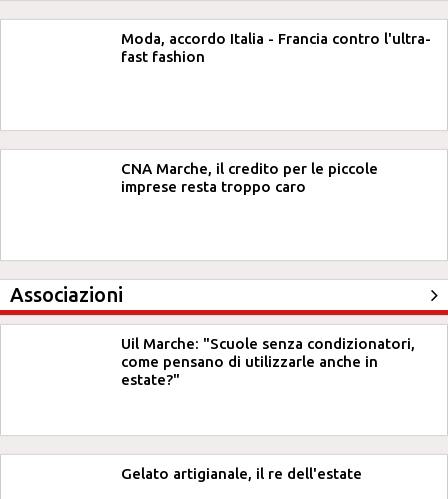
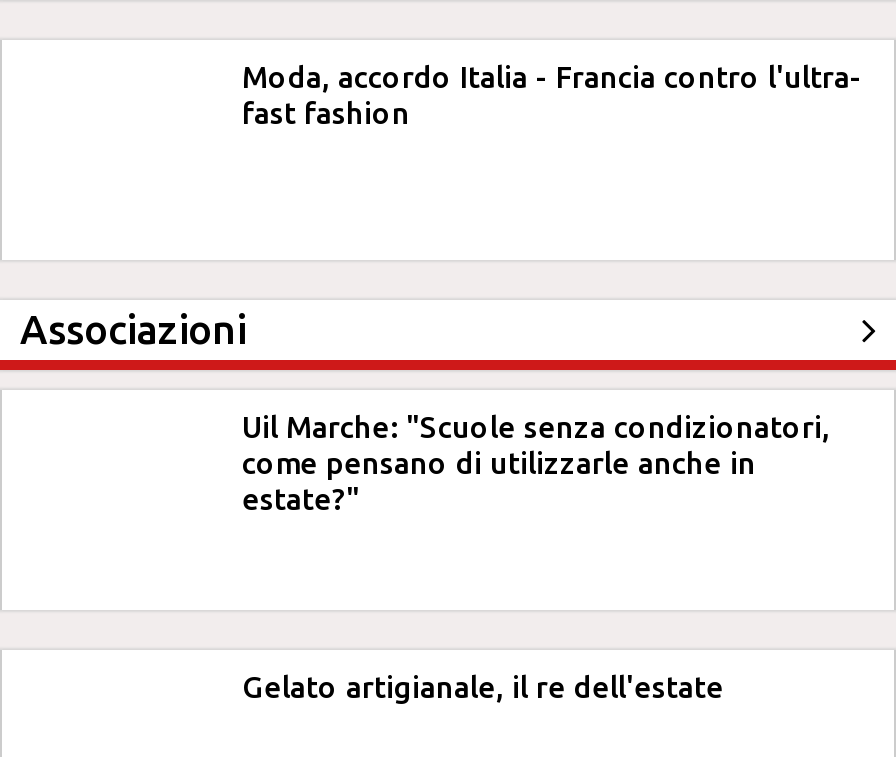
[121,160,378,195] CNA Marche, il credito per le piccole | imprese resta troppo caro -> none

